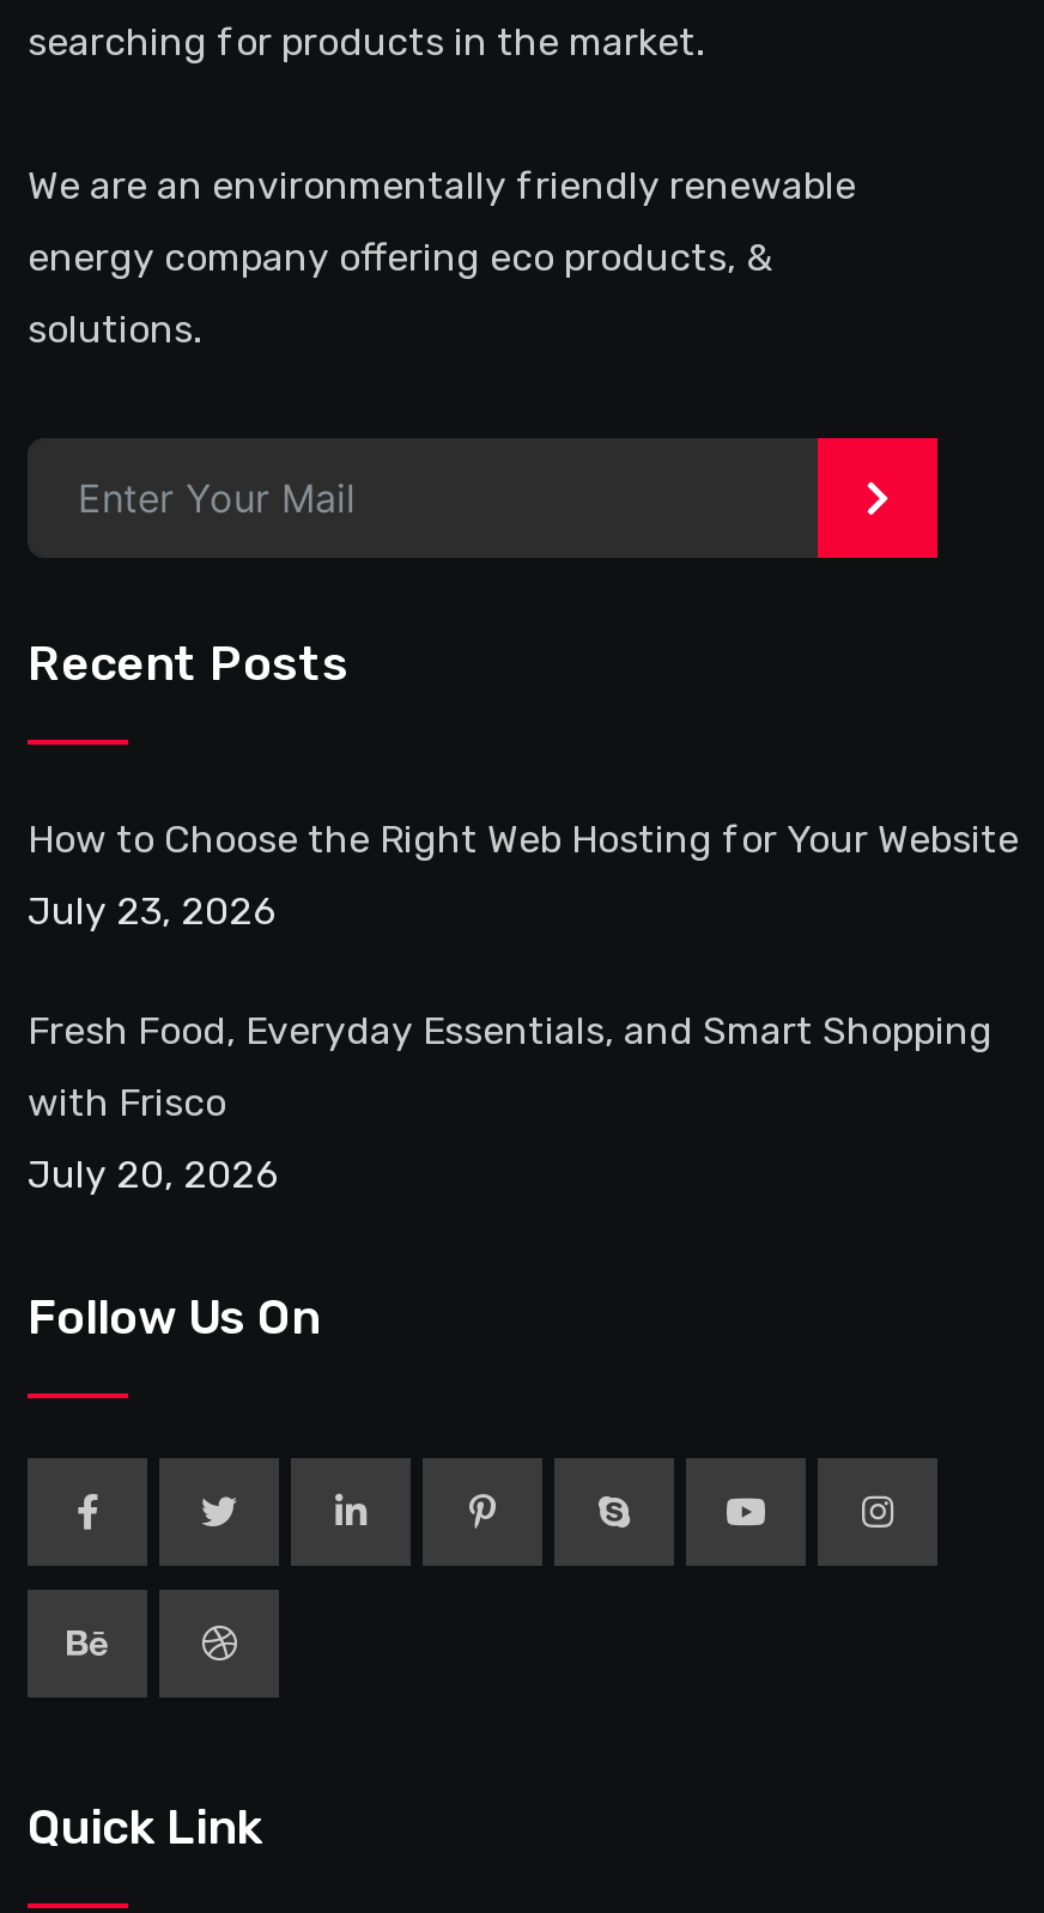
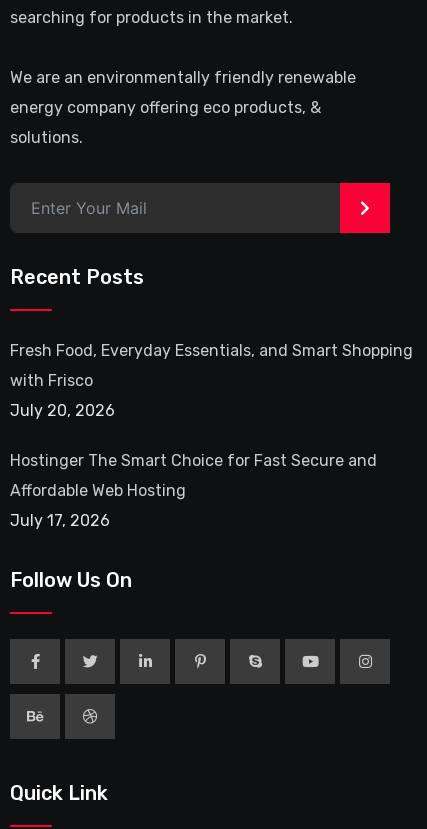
[28,816,1019,934] How to Choose the Right Web Hosting for Your Website | July 23, 2026 -> none
moved [28,1008,993,1197] -> [10,341,413,420]: Fresh Food, Everyday Essentials, and Smart Shopping | with Frisco | July 20, 2026
none -> [10,451,377,530] Hostinger The Smart Choice for Fast Secure and | Affordable Web Hosting | July 17, 2026

